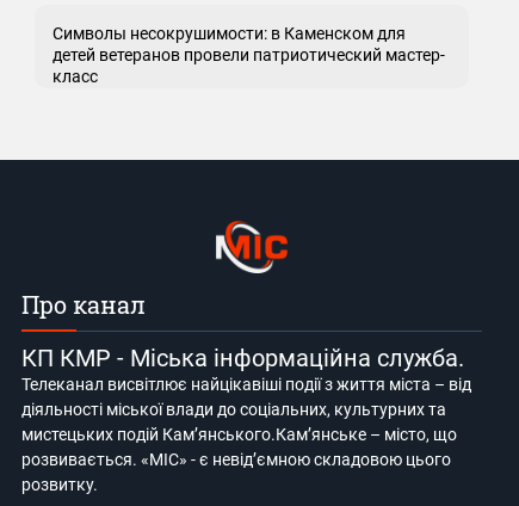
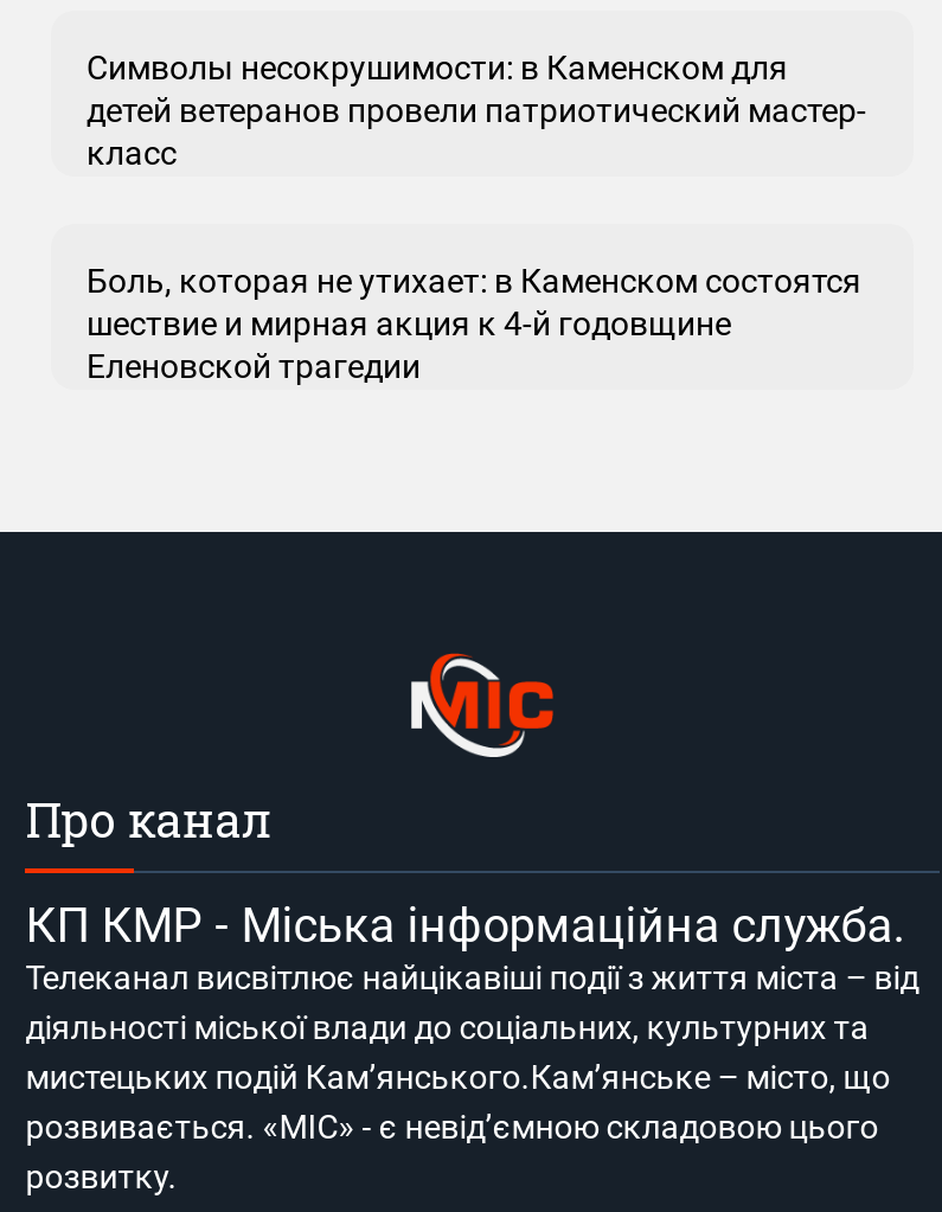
none -> [86,263,861,386] Боль, которая не утихает: в Каменском состоятся | шествие и мирная акция к 4-й годовщине | Еленовской трагедии

